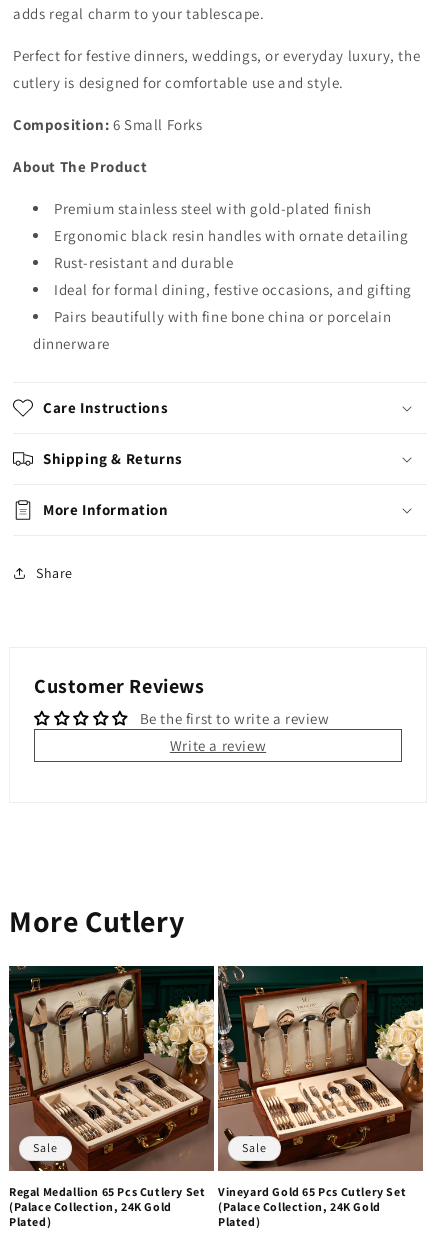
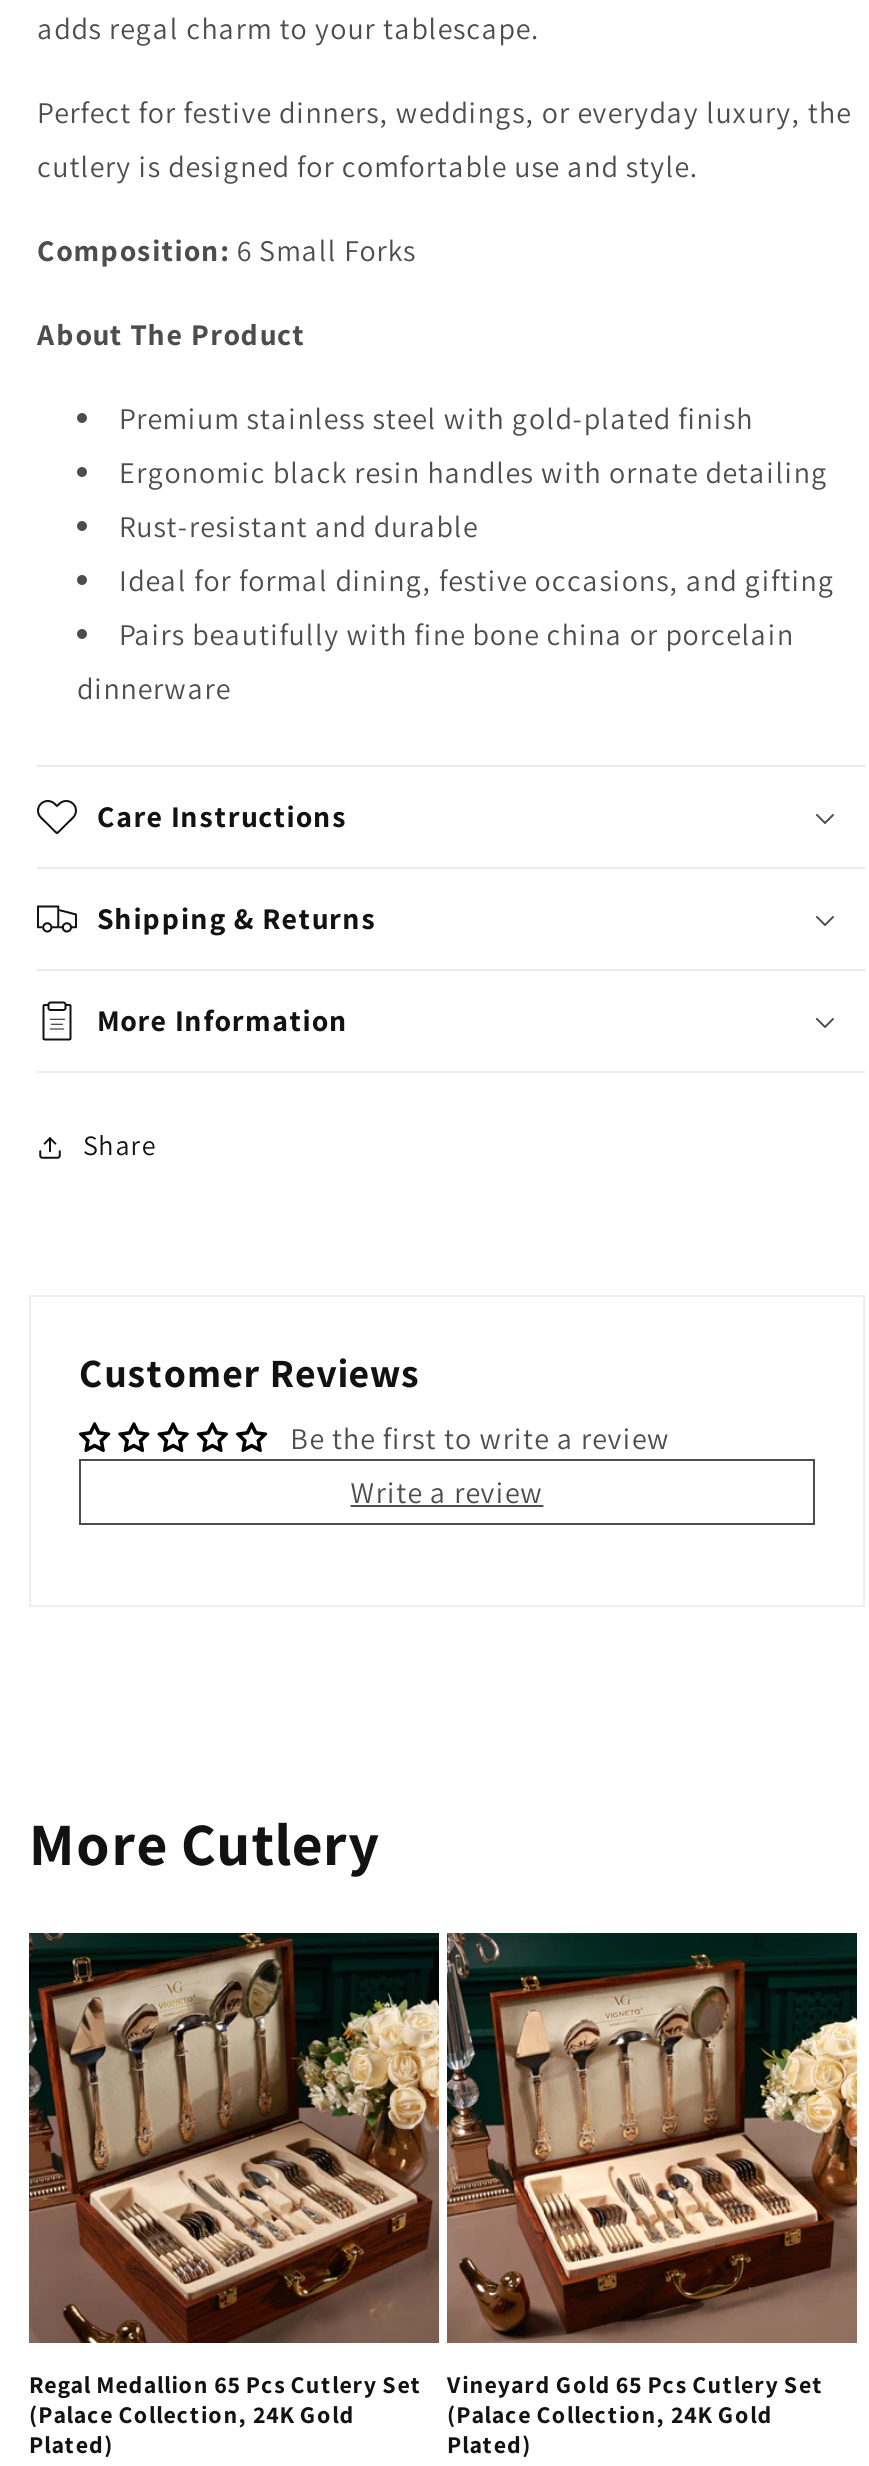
[33,1140,58,1155] Sale -> none
[242,1140,267,1155] Sale -> none

